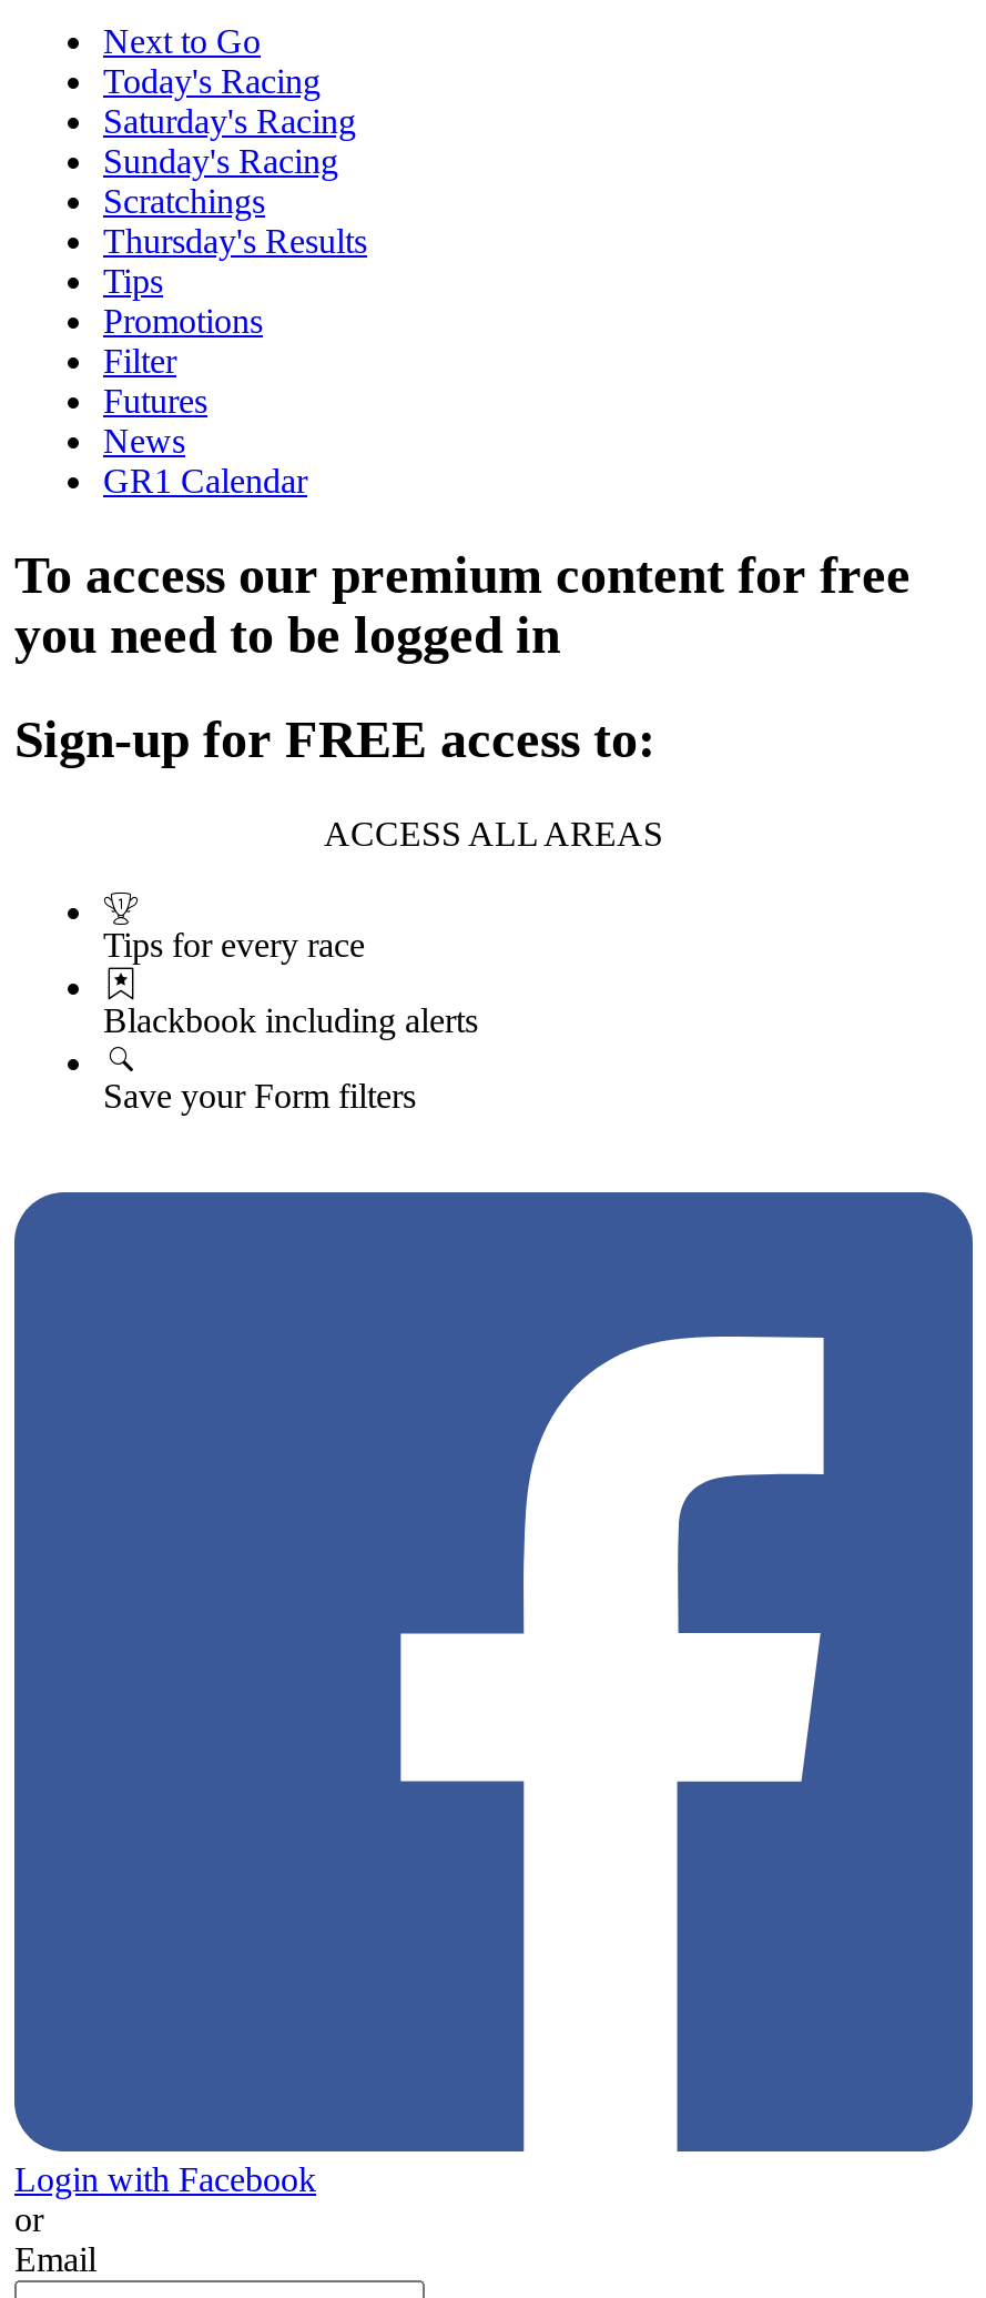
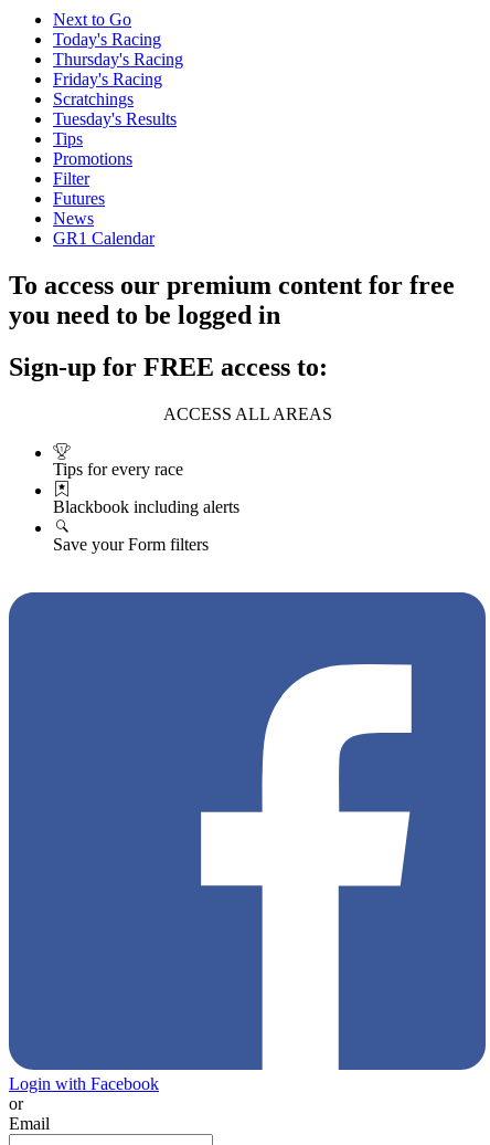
[103,102,356,140] Saturday's Racing -> [53,50,183,68] Thursday's Racing
[103,142,338,180] Sunday's Racing -> [53,70,162,88] Friday's Racing
[103,222,367,260] Thursday's Results -> [53,109,177,128] Tuesday's Results

